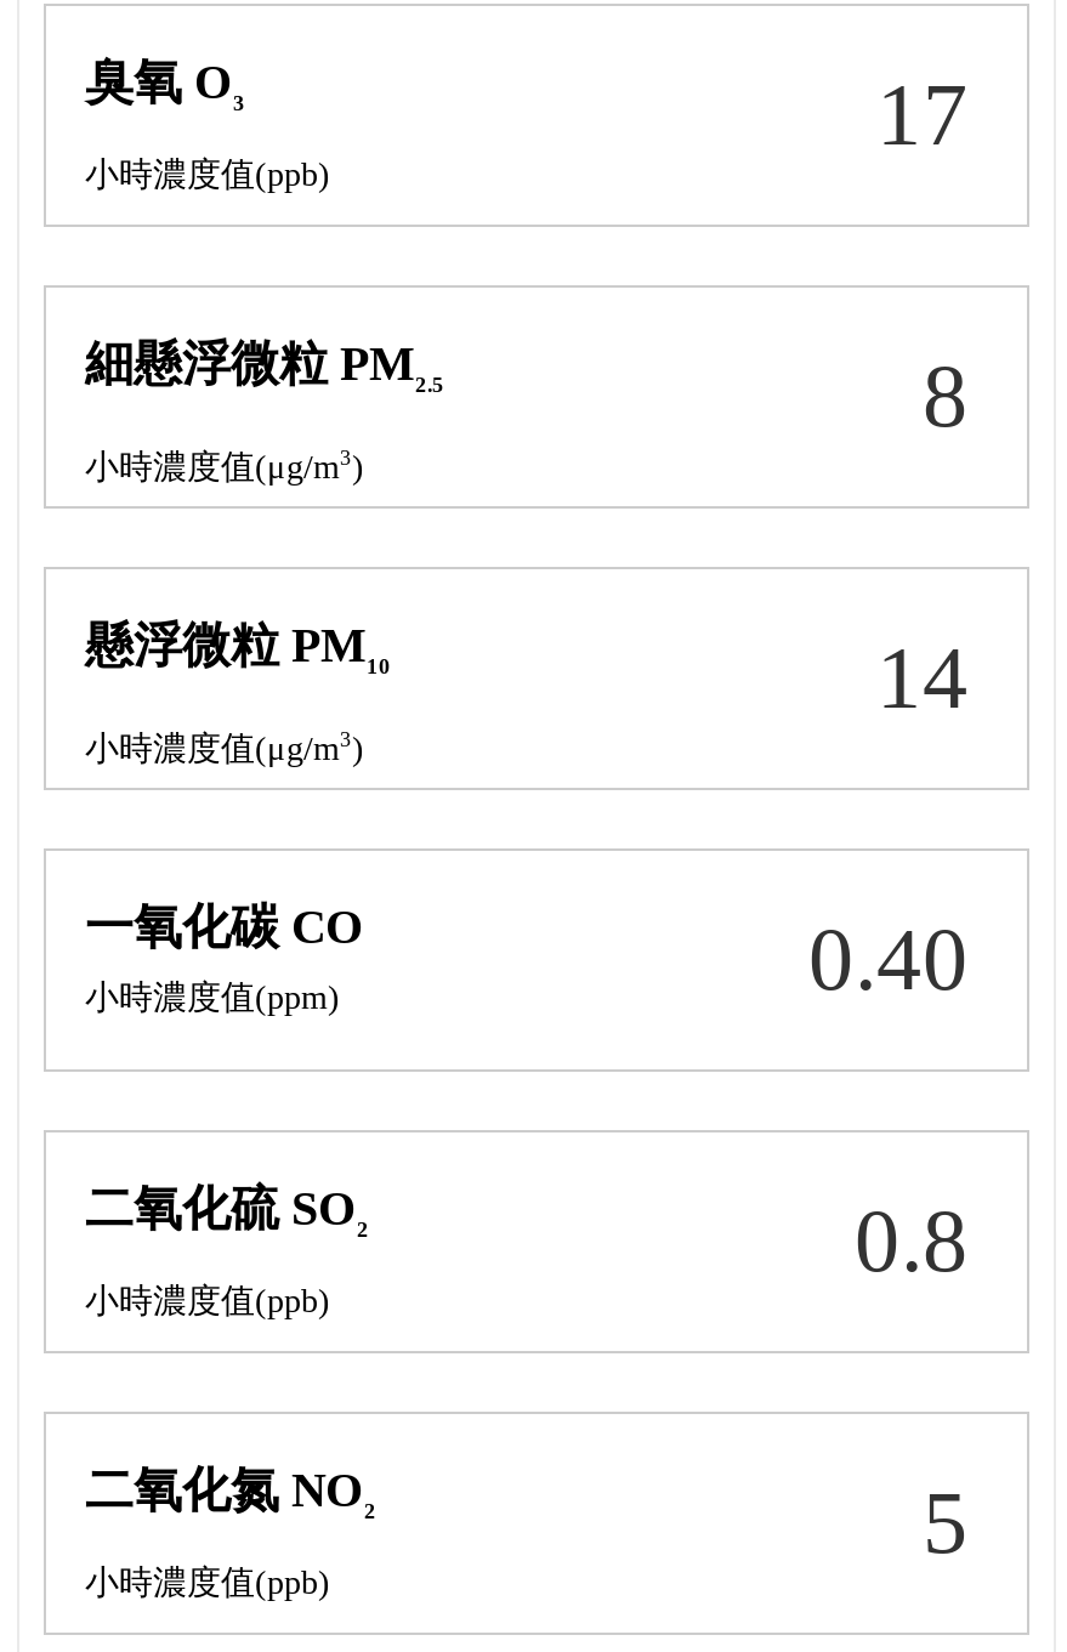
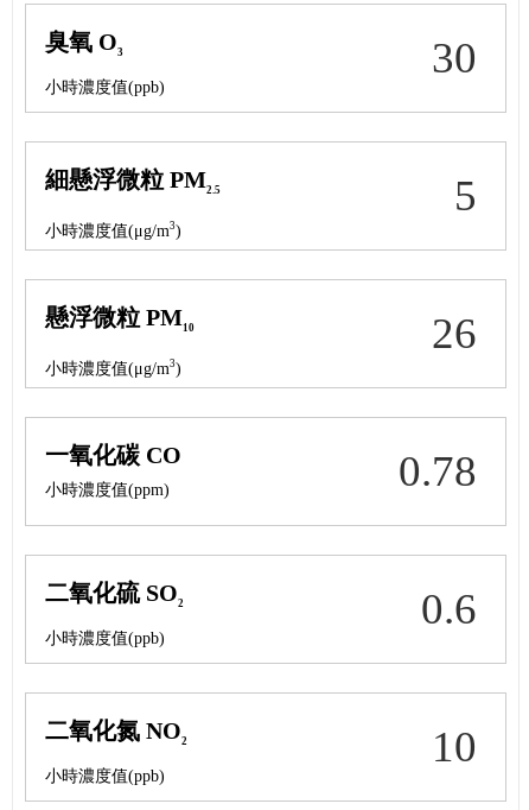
[876,65,969,165] 17 -> [432,34,477,82] 30
[923,347,969,446] 8 -> [454,172,477,220] 5
[876,629,969,728] 14 -> [432,309,477,358] 26
[808,910,969,1010] 0.40 -> [399,447,477,496] 0.78
[855,1192,969,1291] 0.8 -> [421,585,477,634] 0.6
[923,1473,969,1573] 5 -> [432,723,477,771] 10

